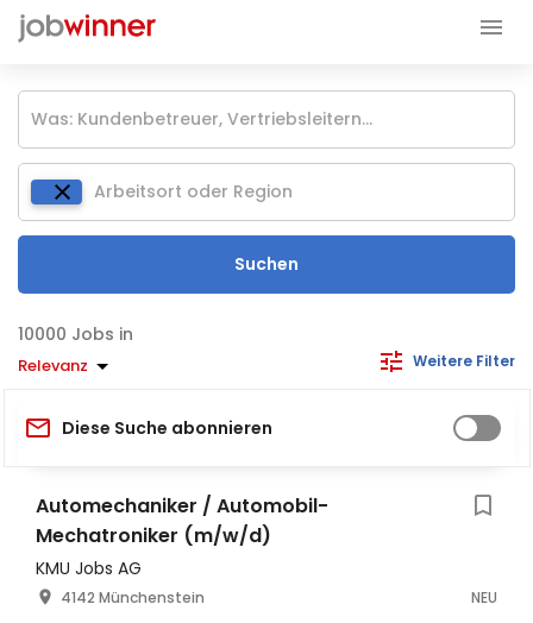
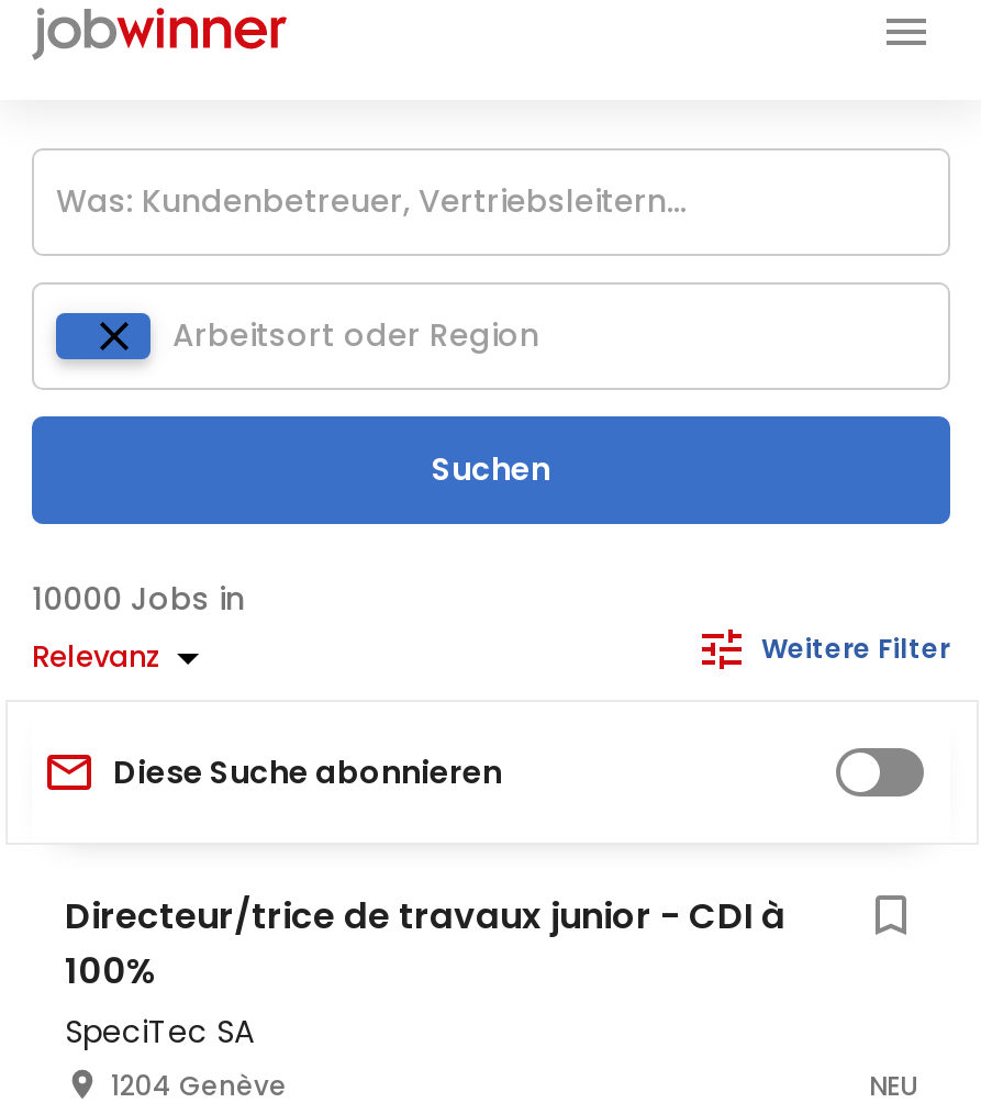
[36,492,328,608] Automechaniker / Automobil- | Mechatroniker (m/w/d) | KMU Jobs AG | 4142 Münchenstein -> [65,891,785,1104] Directeur/trice de travaux junior - CDI à | 100% | SpeciTec SA | 1204 Genève

